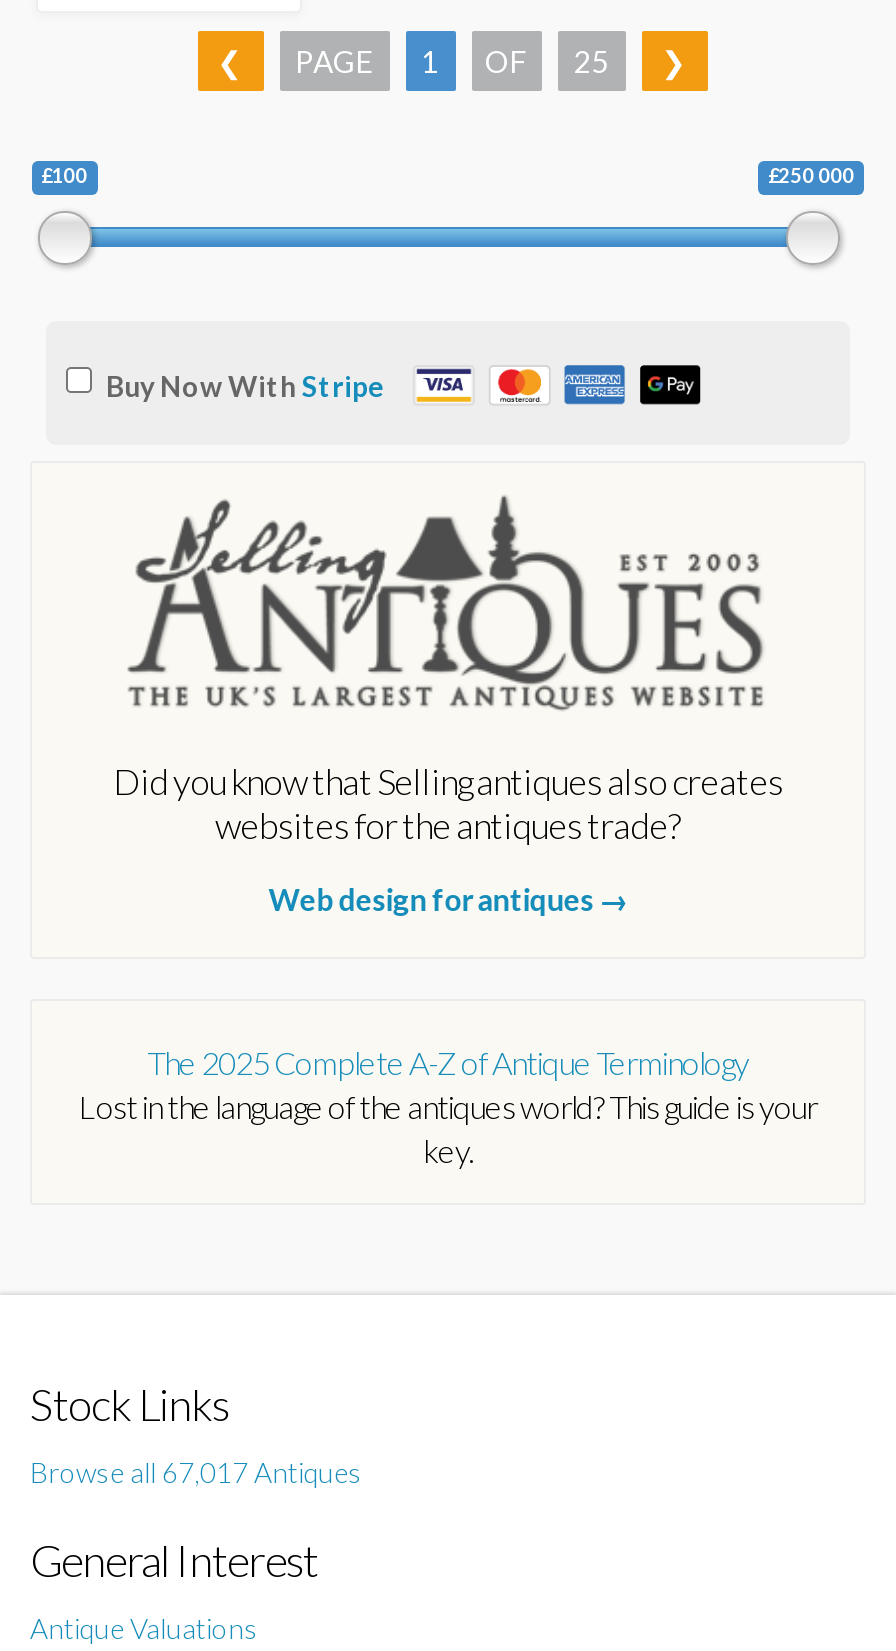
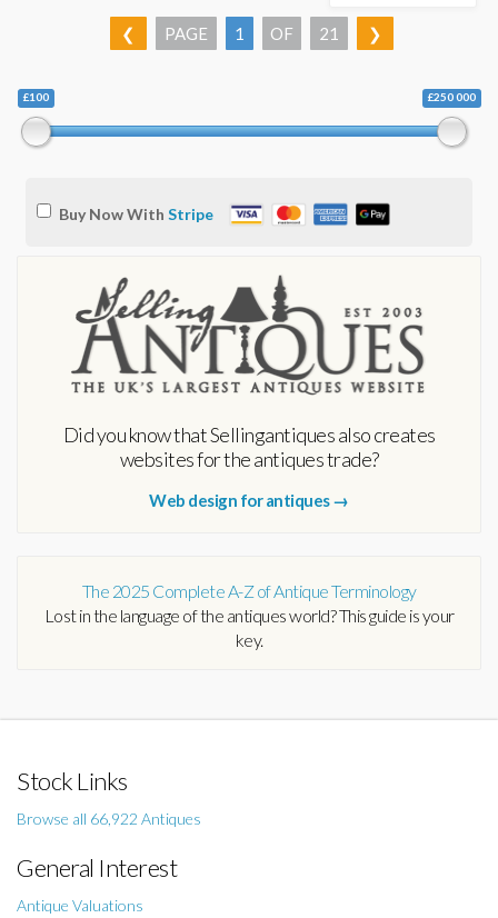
[573,42,609,78] 25 -> [318,24,338,44] 21
[30,1454,362,1488] Browse all 67,017 Antiques -> [17,809,201,828] Browse all 66,922 Antiques

